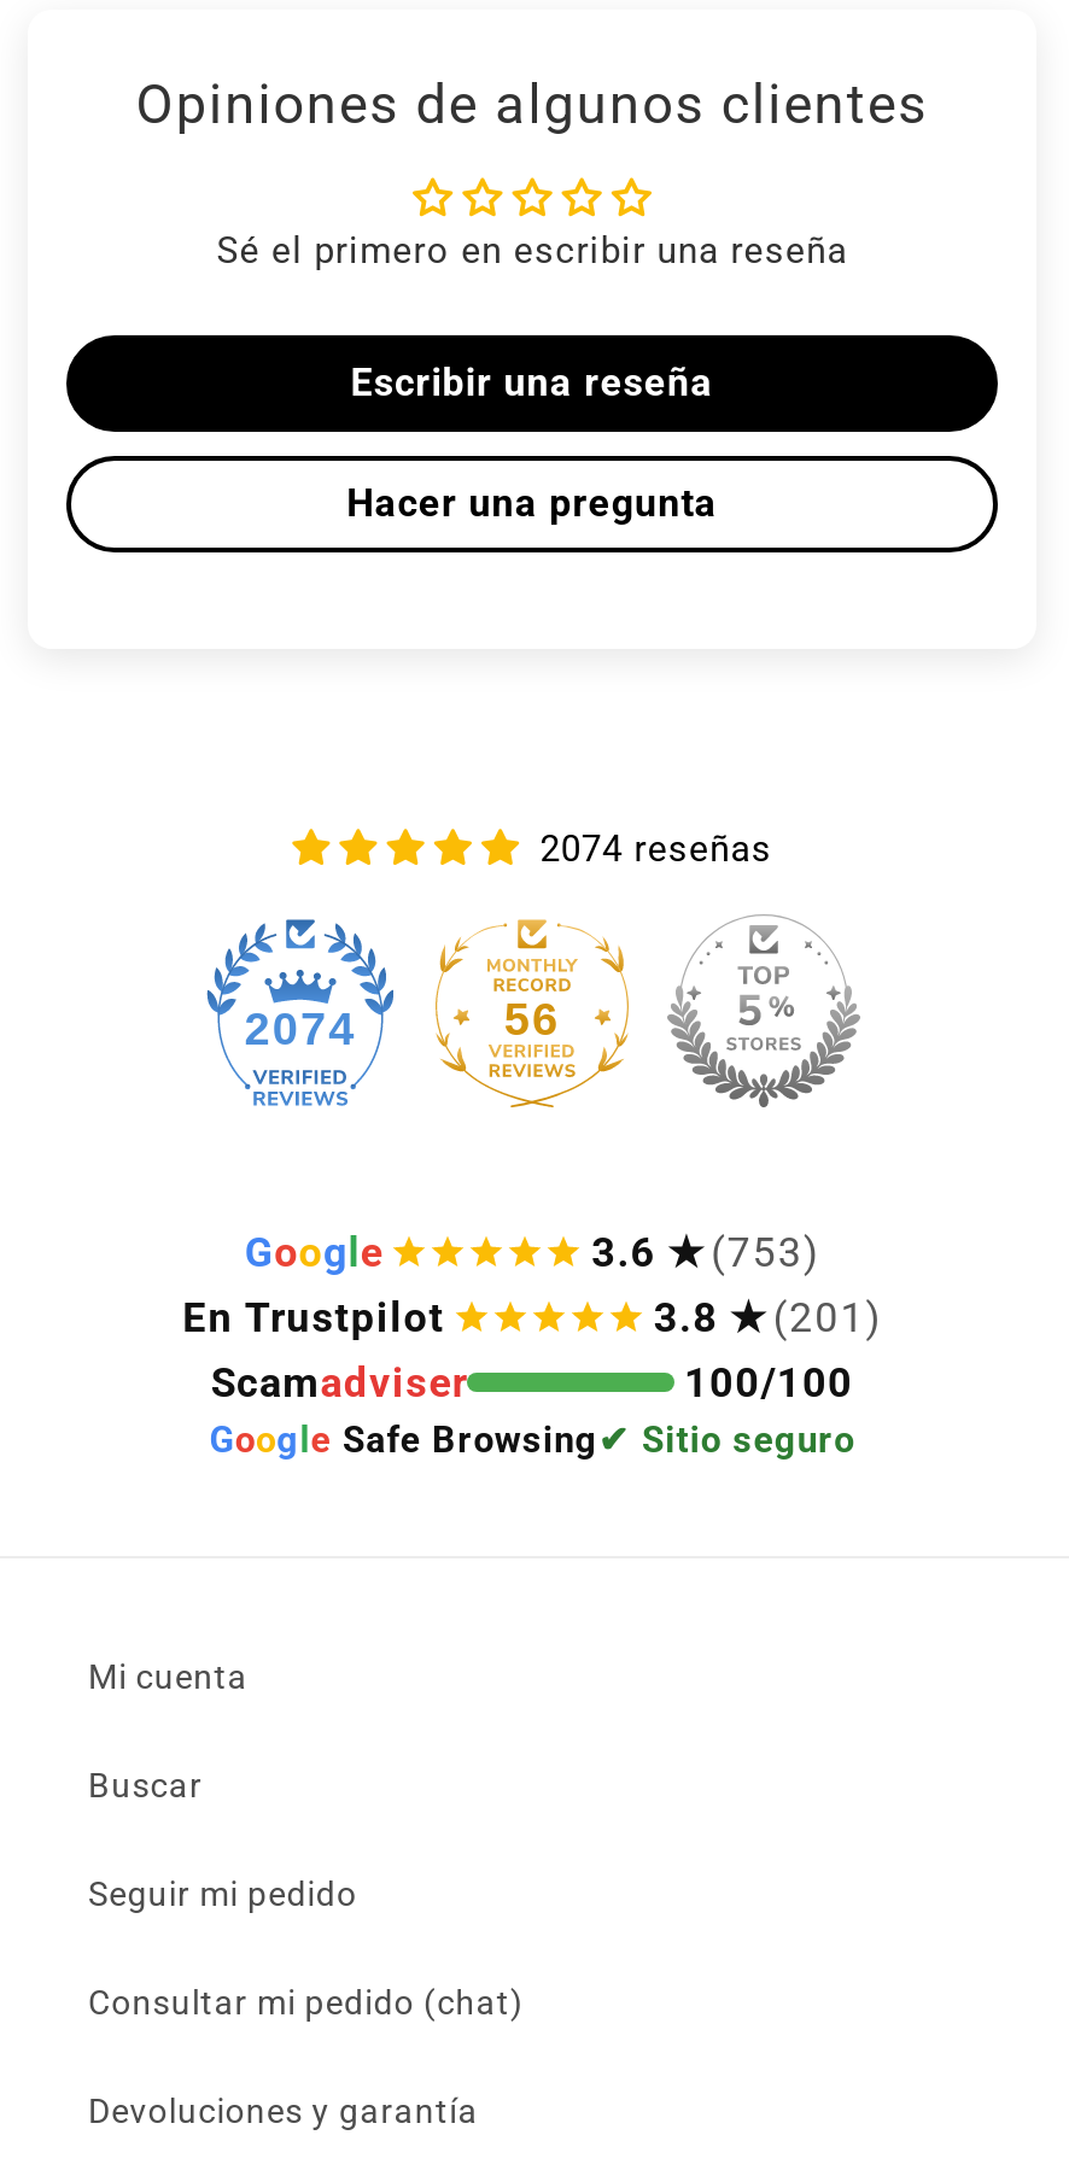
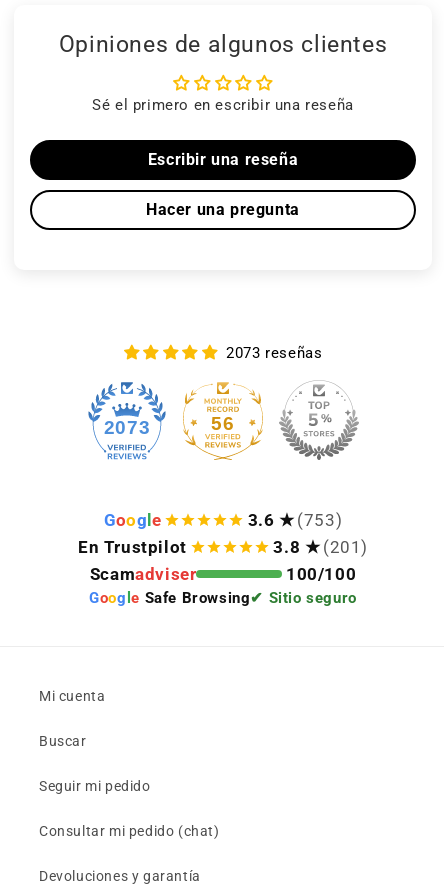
[540,827,772,871] 2074 reseñas -> [226,344,322,362] 2073 reseñas
[244,1004,356,1054] 2074 -> [104,417,150,438] 2073

